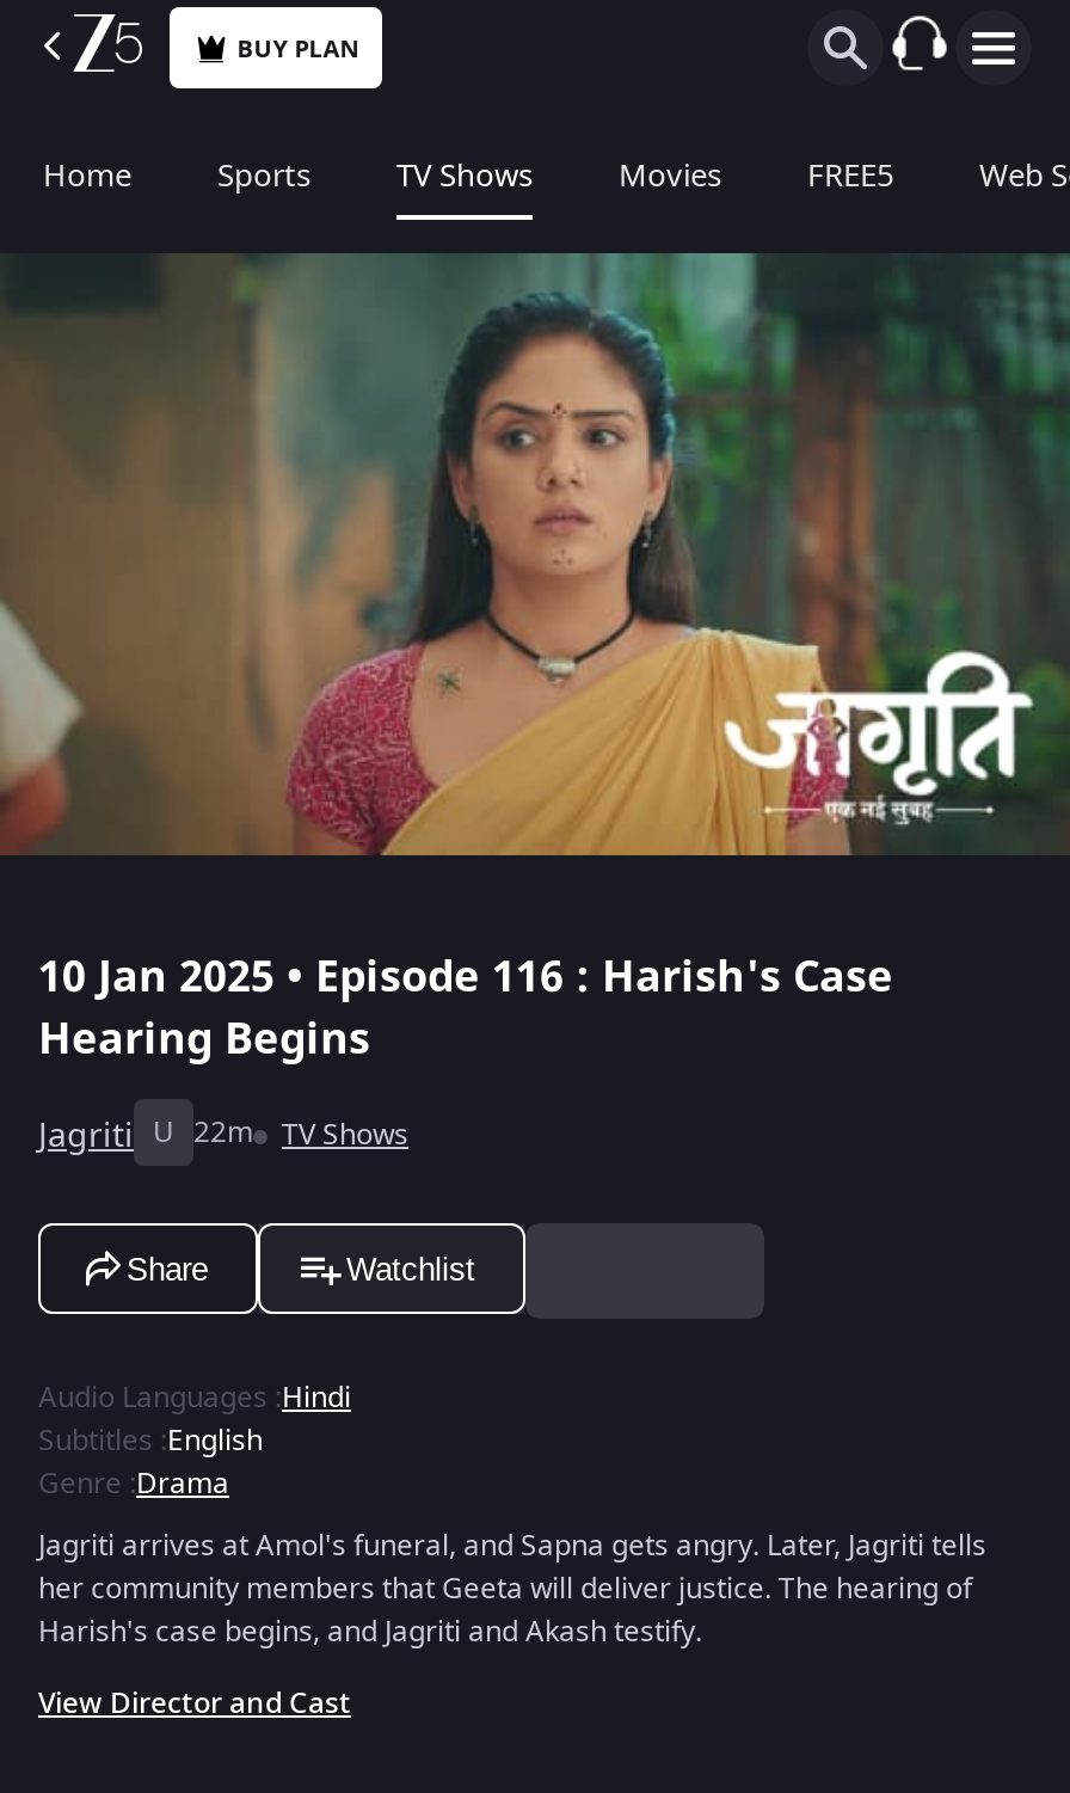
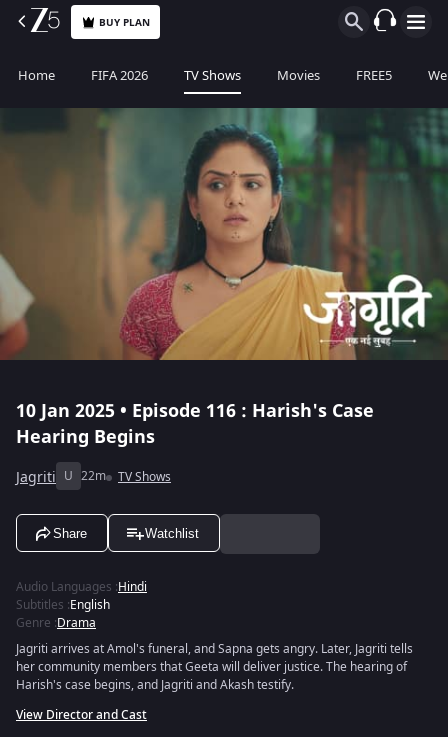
[217,153,310,198] Sports -> [91,66,148,85] FIFA 2026

